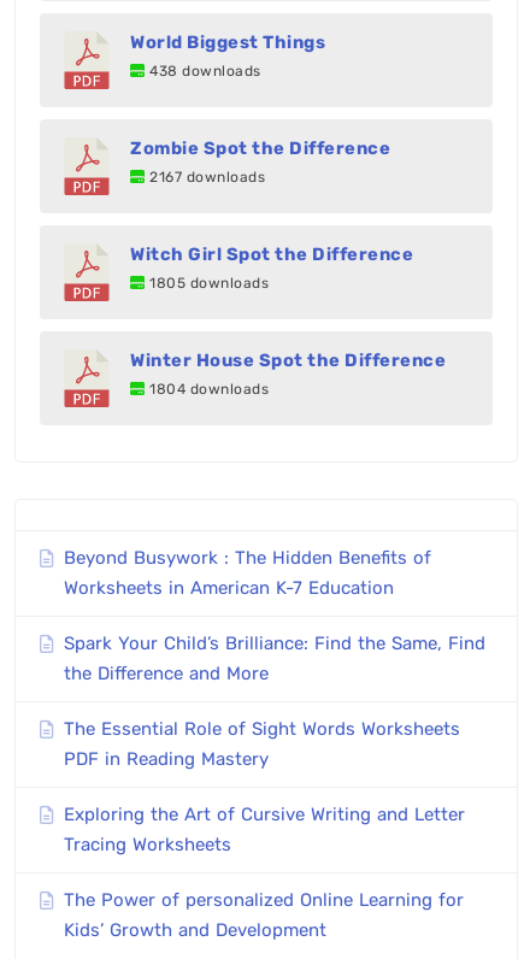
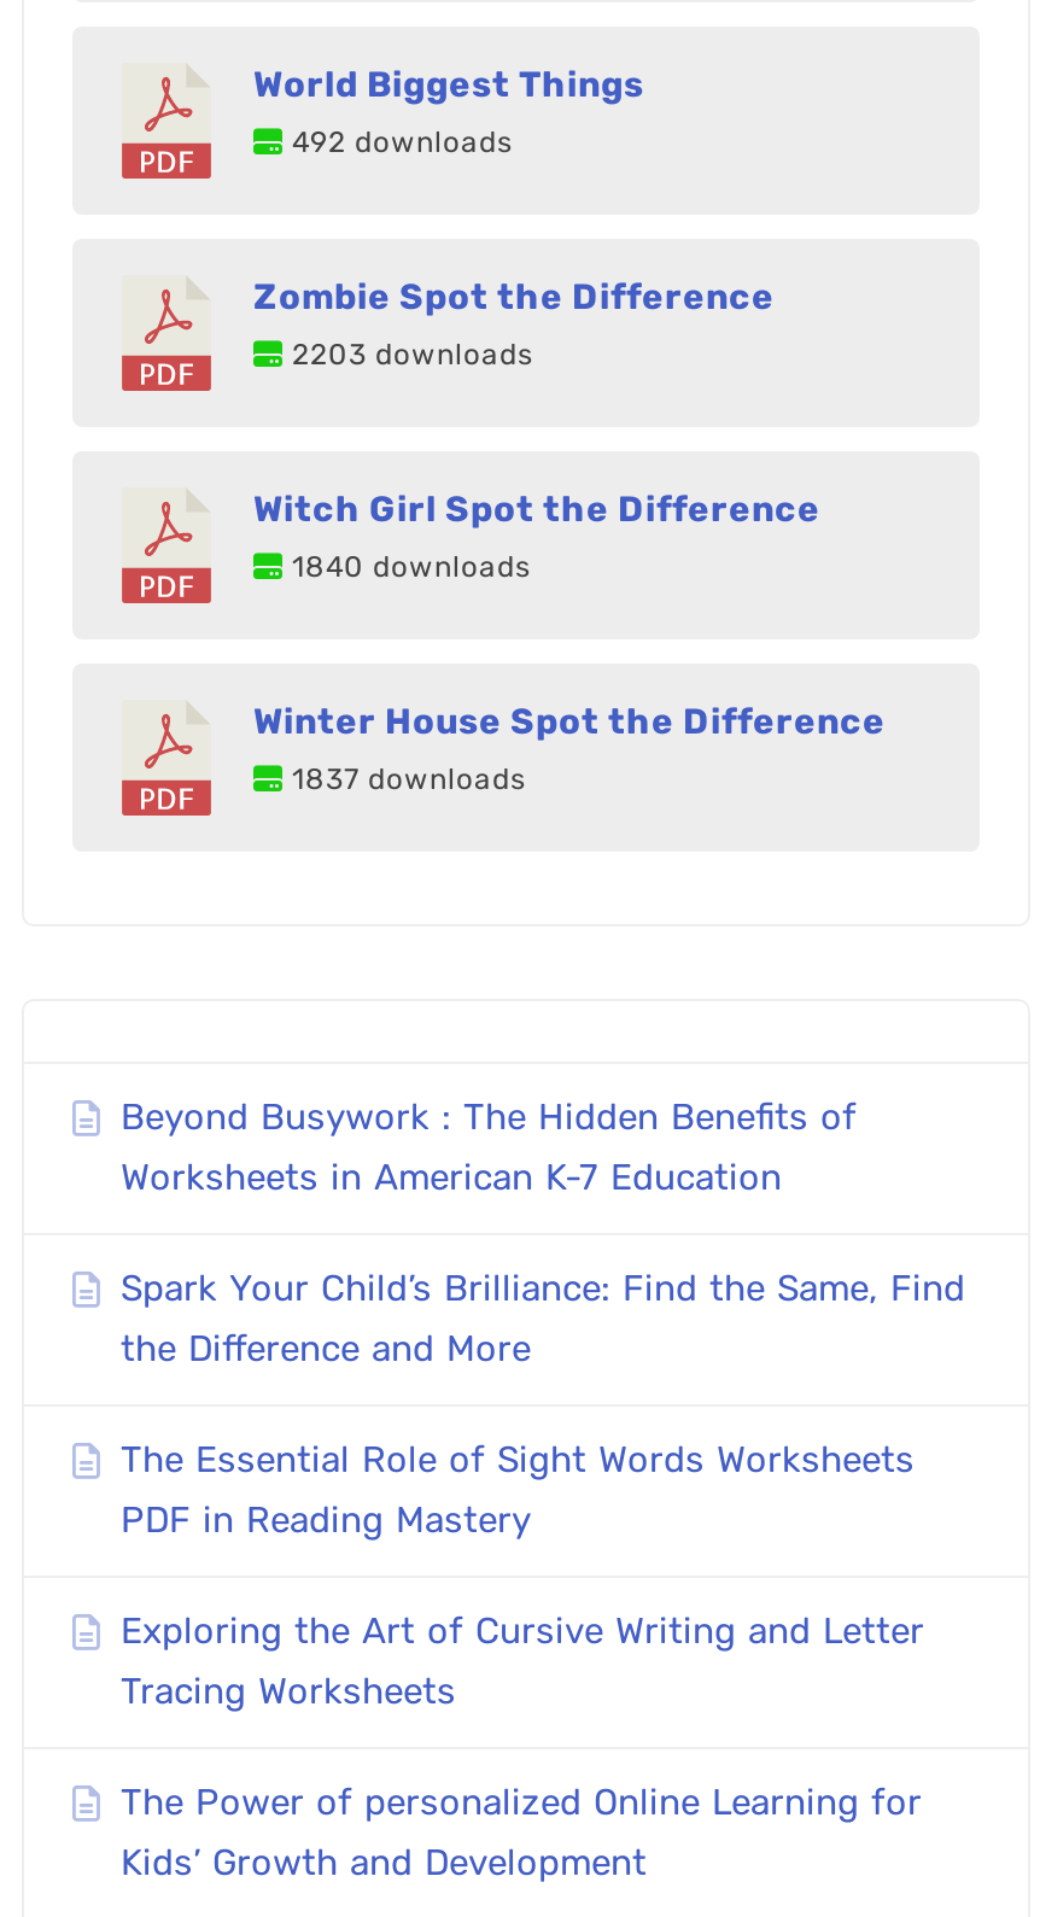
[145,63,261,80] 438 downloads -> [284,126,513,160] 492 downloads
[145,169,265,186] 2167 downloads -> [284,339,533,372] 2203 downloads
[145,275,269,292] 1805 downloads -> [284,551,531,585] 1840 downloads
[145,381,269,398] 1804 downloads -> [284,763,526,797] 1837 downloads

